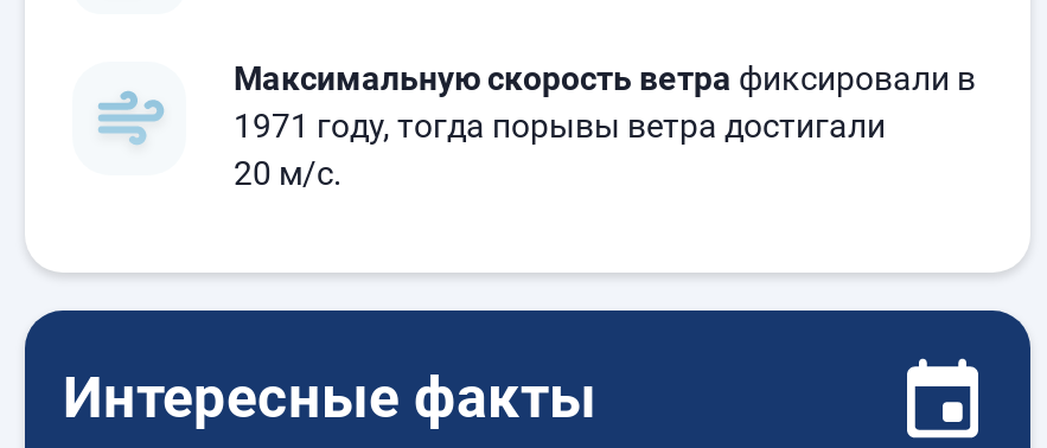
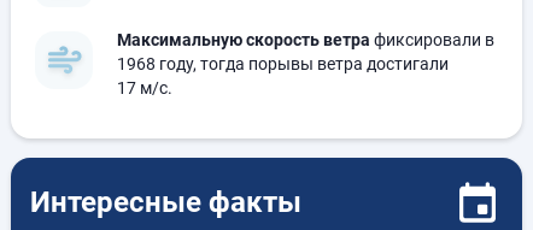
[234,107,886,145] 1971 году, тогда порывы ветра достигали -> [117,54,449,73] 1968 году, тогда порывы ветра достигали
[234,154,343,192] 20 м/с. -> [117,78,172,98] 17 м/с.

